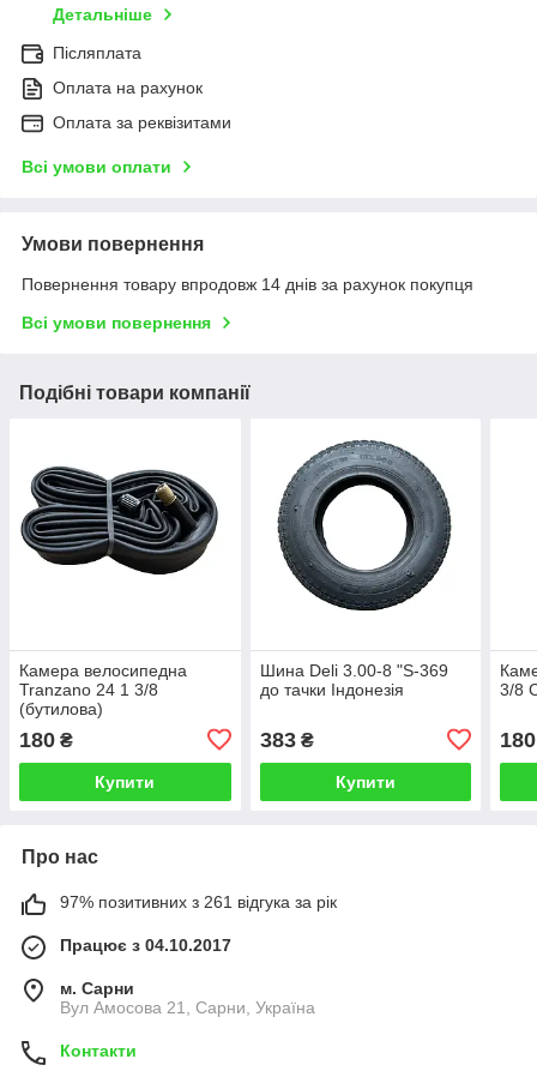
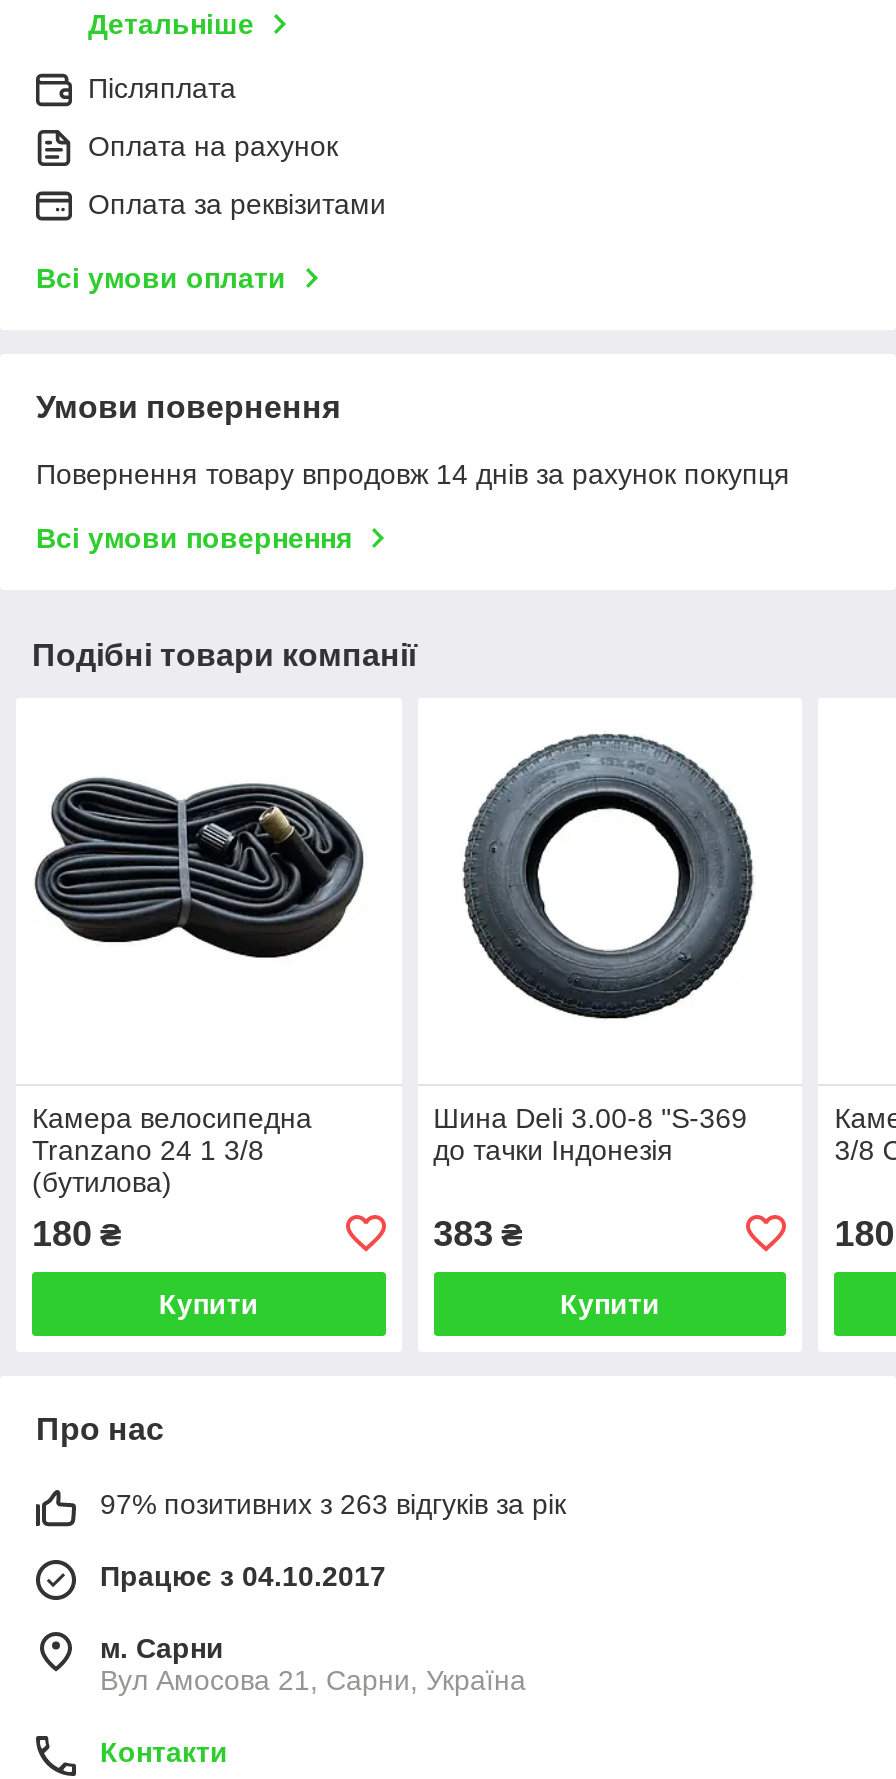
[60,892,337,911] 97% позитивних з 261 відгука за рік -> [100,1488,566,1520] 97% позитивних з 263 відгуків за рік

